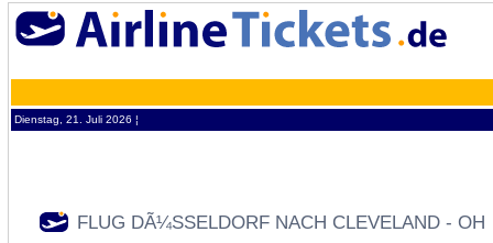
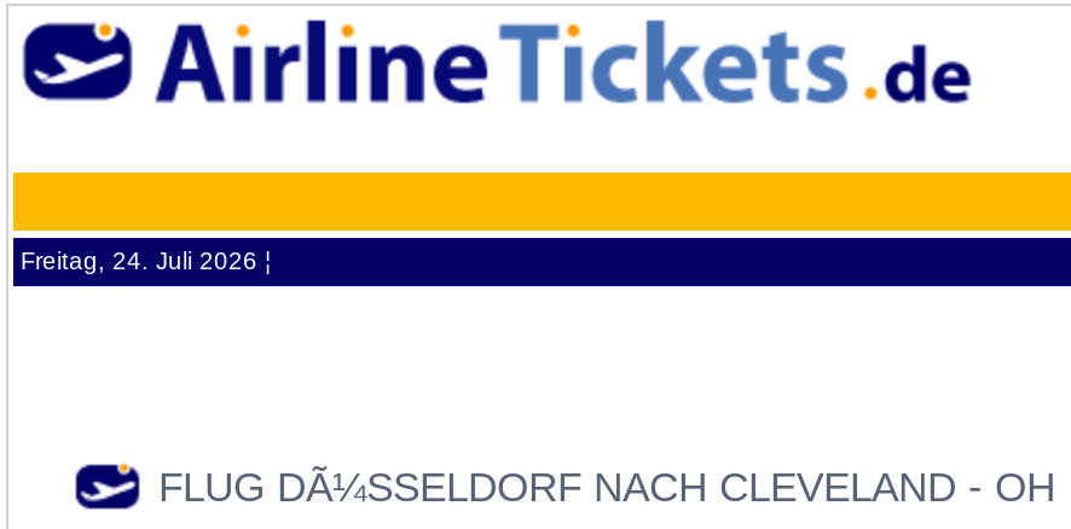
[11,113,145,125] Dienstag, 21. Juli 2026 ¦ -> [13,248,286,274] Freitag, 24. Juli 2026 ¦

